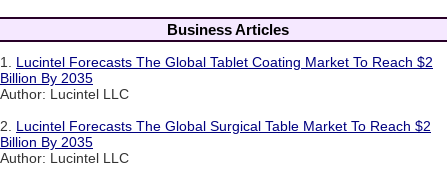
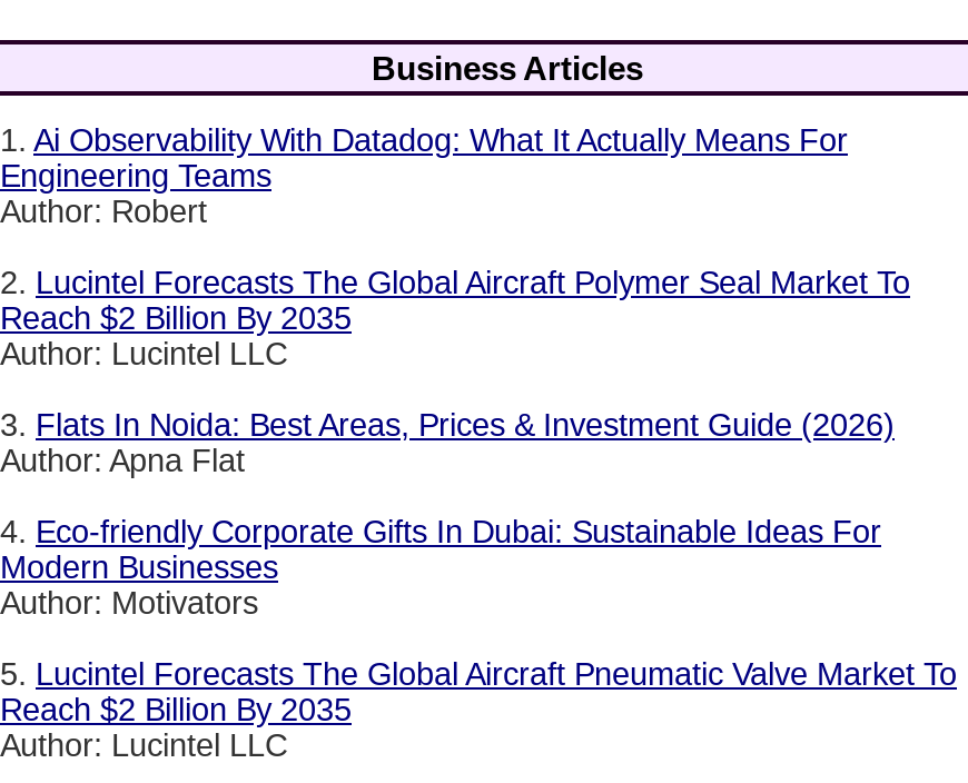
[0,54,433,86] 1. Lucintel Forecasts The Global Tablet Coating Market To Reach $2 | Billion By 2035 -> [0,122,910,336] 1. Ai Observability With Datadog: What It Actually Means For | Engineering Teams | Author: Robert | 2. Lucintel Forecasts The Global Aircraft Polymer Seal Market To | Reach $2 Billion By 2035
[0,118,431,150] 2. Lucintel Forecasts The Global Surgical Table Market To Reach $2 | Billion By 2035 -> [0,407,957,727] 3. Flats In Noida: Best Areas, Prices & Investment Guide (2026) | Author: Apna Flat | 4. Eco-friendly Corporate Gifts In Dubai: Sustainable Ideas For | Modern Businesses | Author: Motivators | 5. Lucintel Forecasts The Global Aircraft Pneumatic Valve Market To | Reach $2 Billion By 2035

